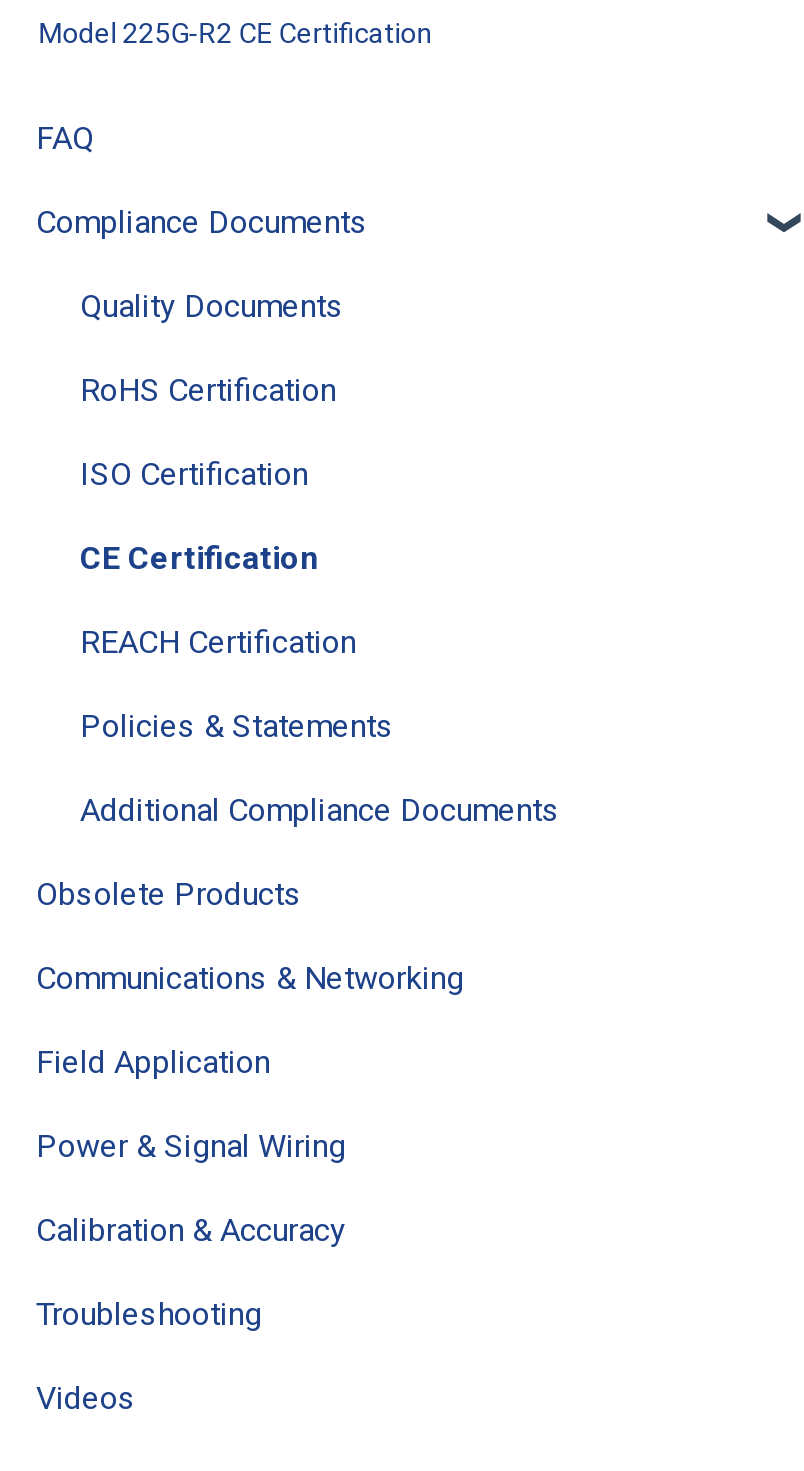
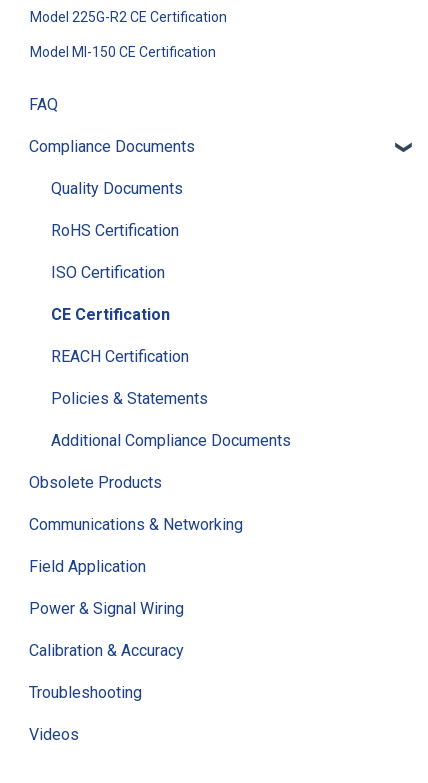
none -> [30,44,216,60] Model MI-150 CE Certification

